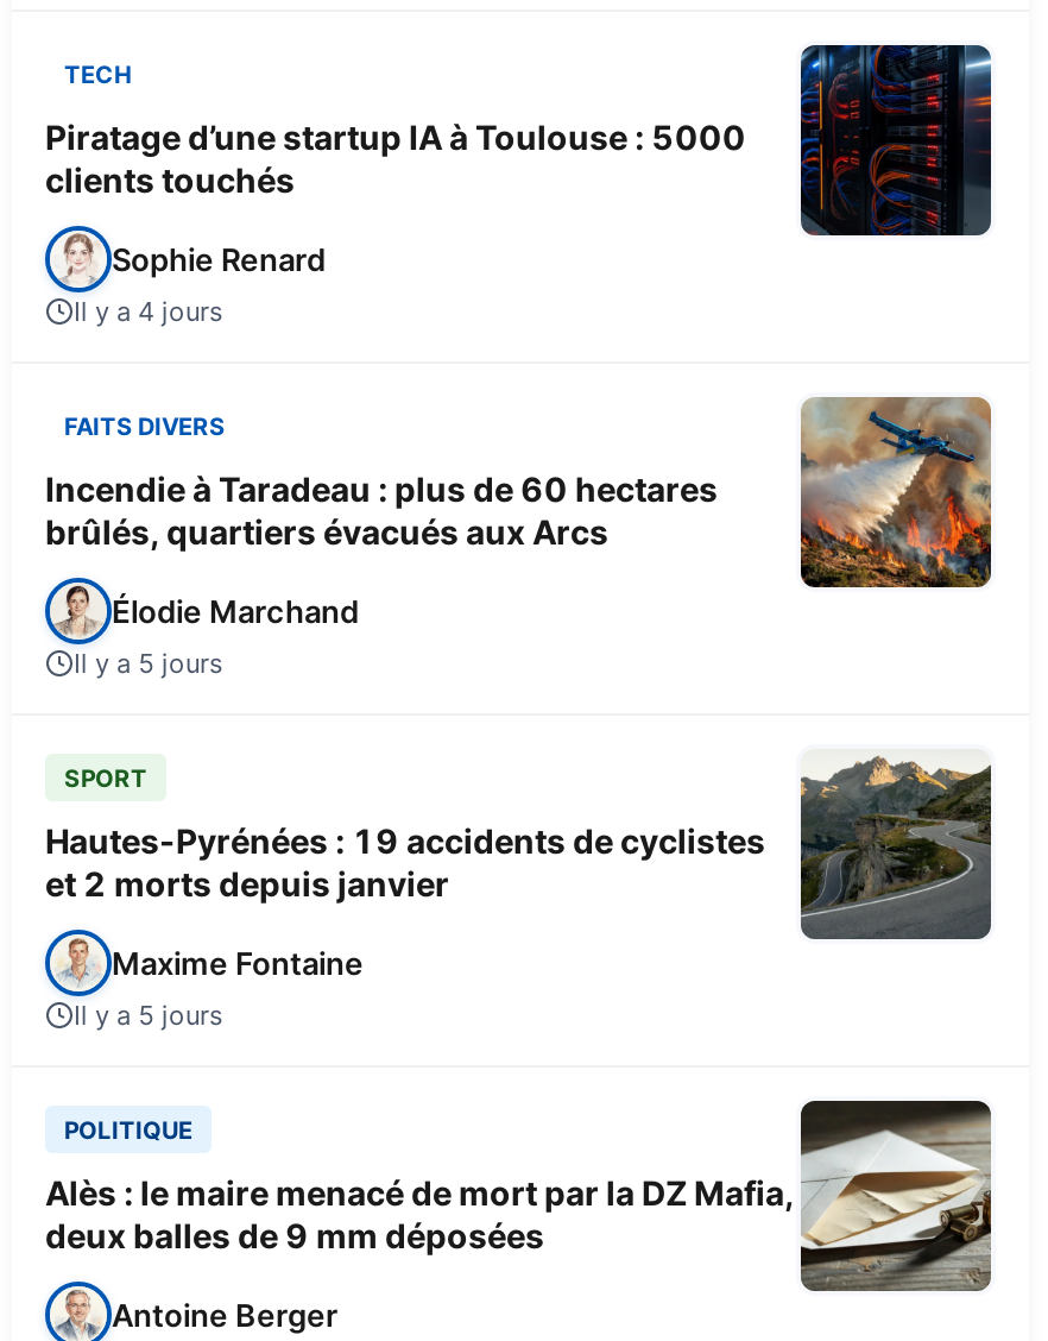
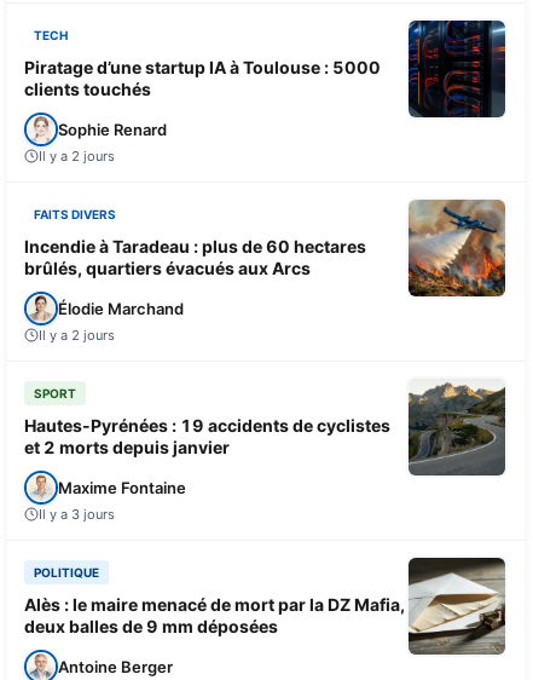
[74,294,223,327] Il y a 4 jours -> [39,147,115,164] Il y a 2 jours
[74,646,223,679] Il y a 5 jours -> [39,326,115,343] Il y a 2 jours
[74,998,223,1031] Il y a 5 jours -> [39,505,115,522] Il y a 3 jours

